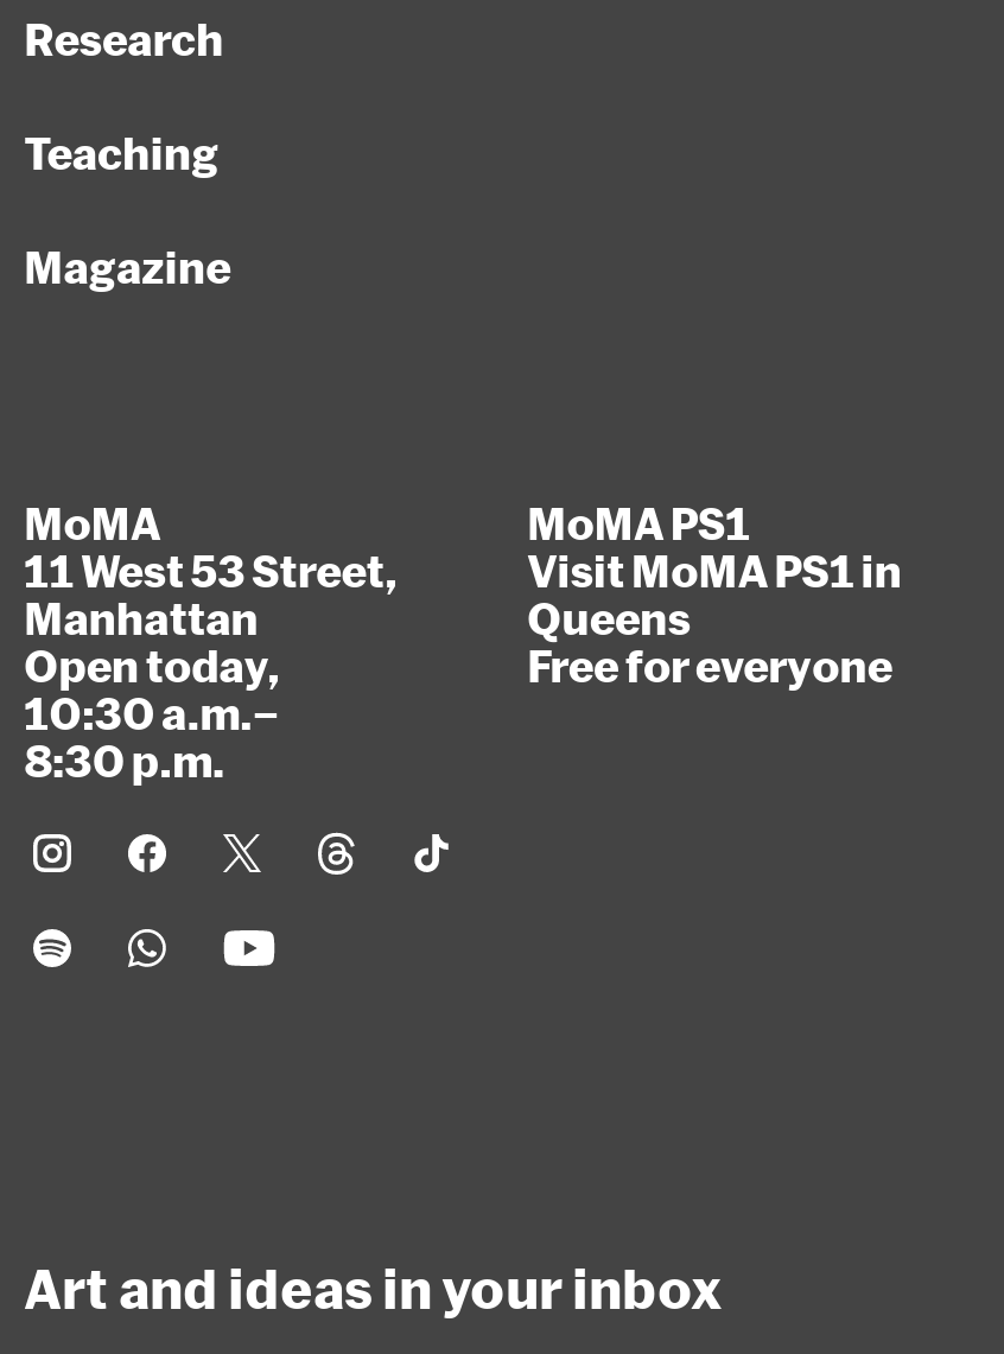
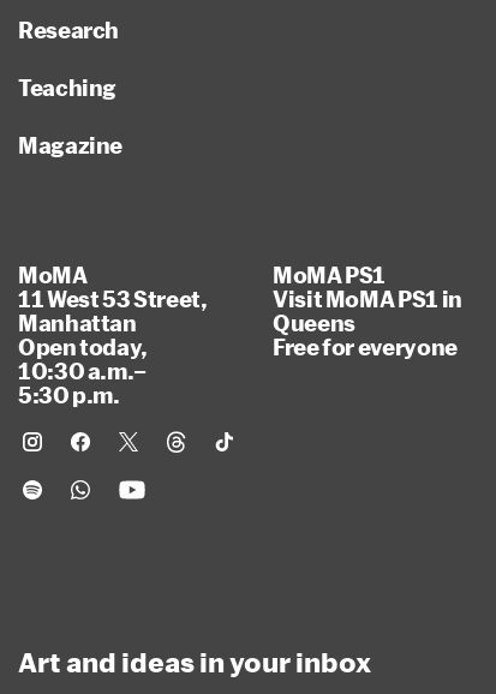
[24,735,225,787] 8:30 p.m. -> [18,382,120,409] 5:30 p.m.

